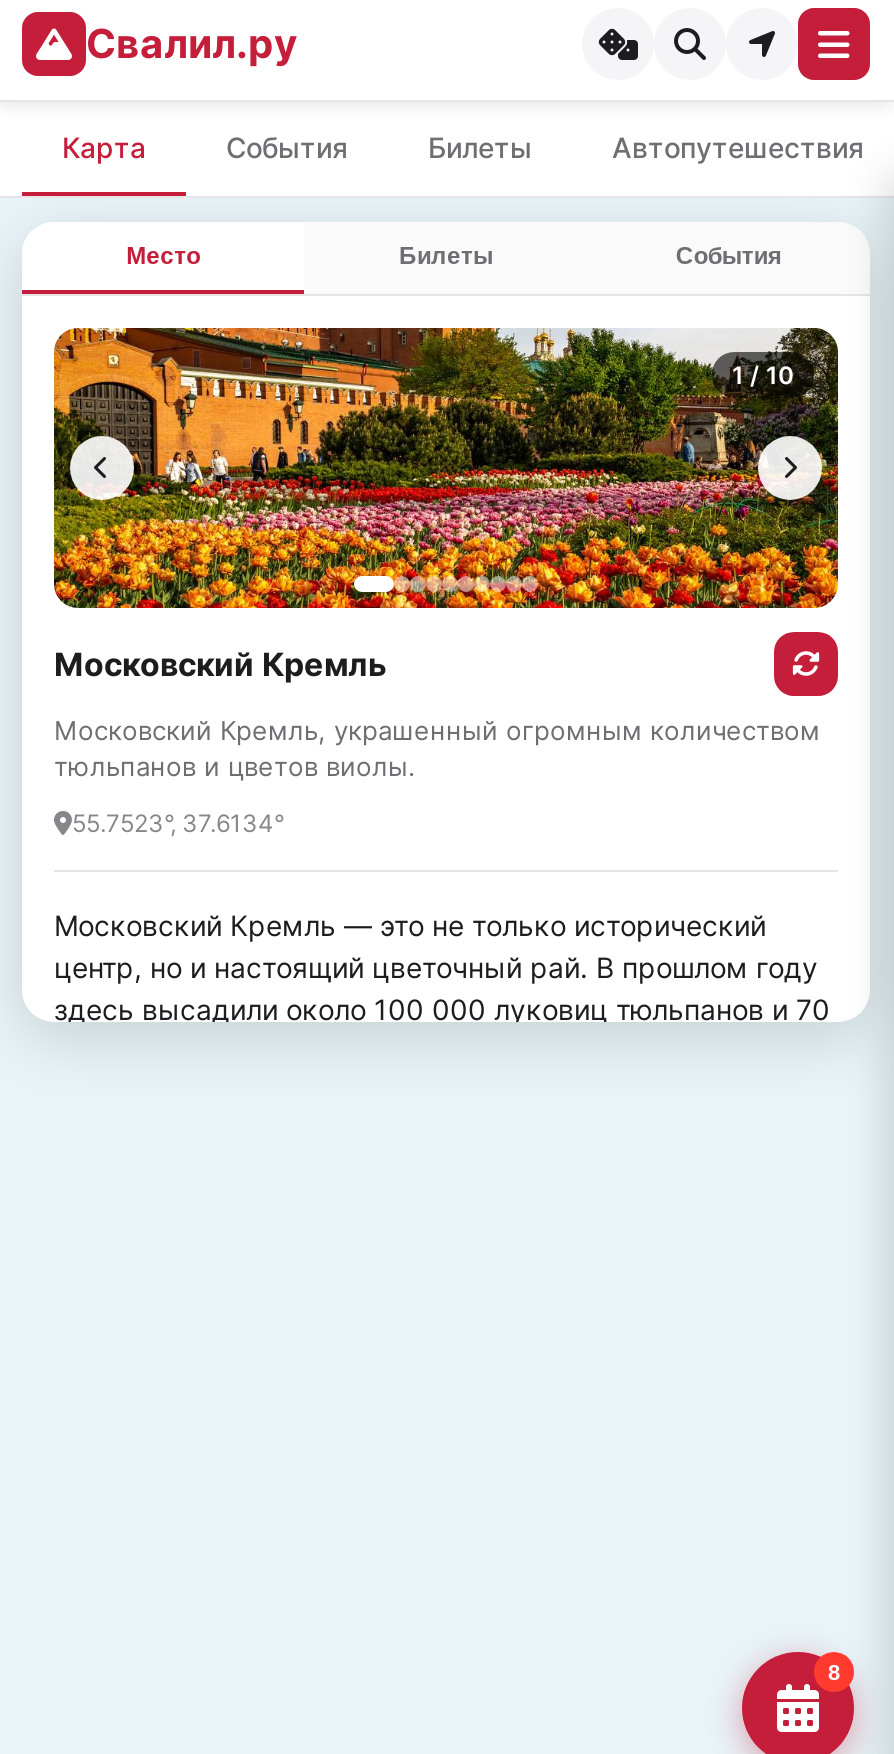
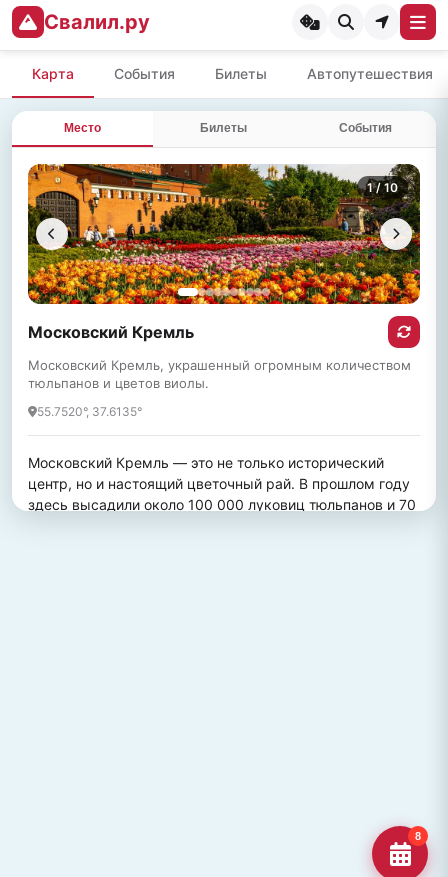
[72,808,284,838] 55.7523°, 37.6134° -> [37,404,142,419] 55.7520°, 37.6135°

